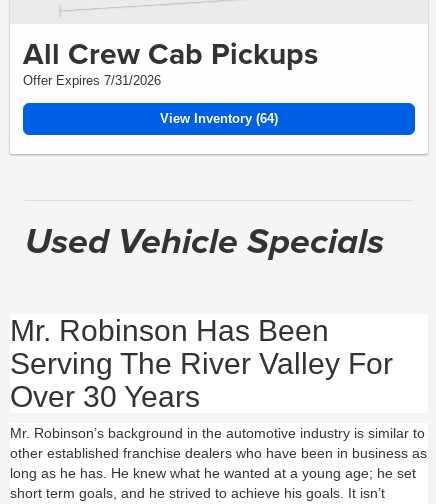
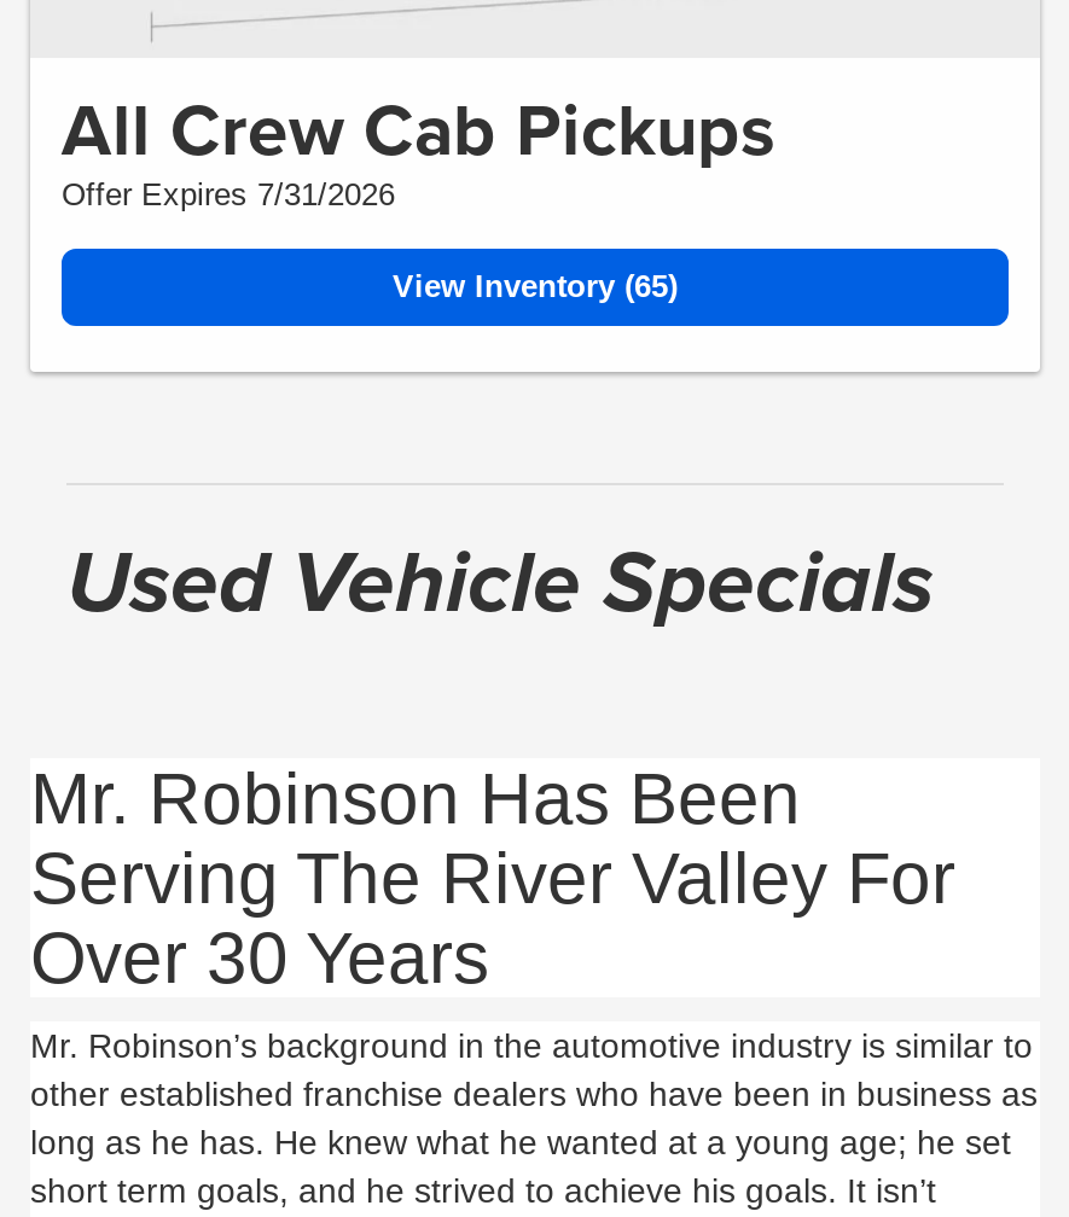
[160,111,278,126] View Inventory (64) -> [393,268,678,304] View Inventory (65)

